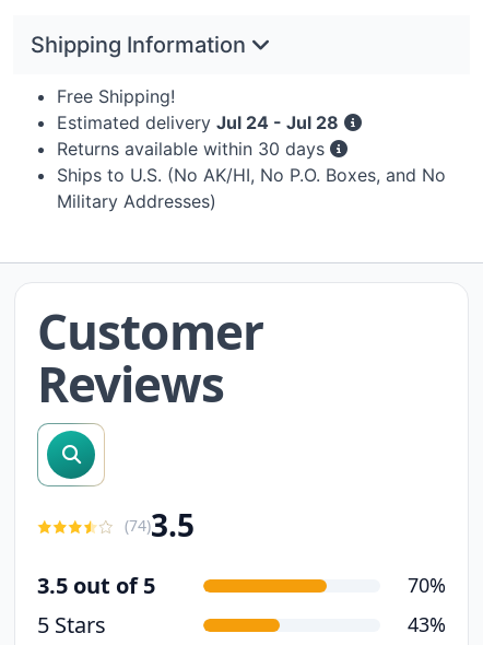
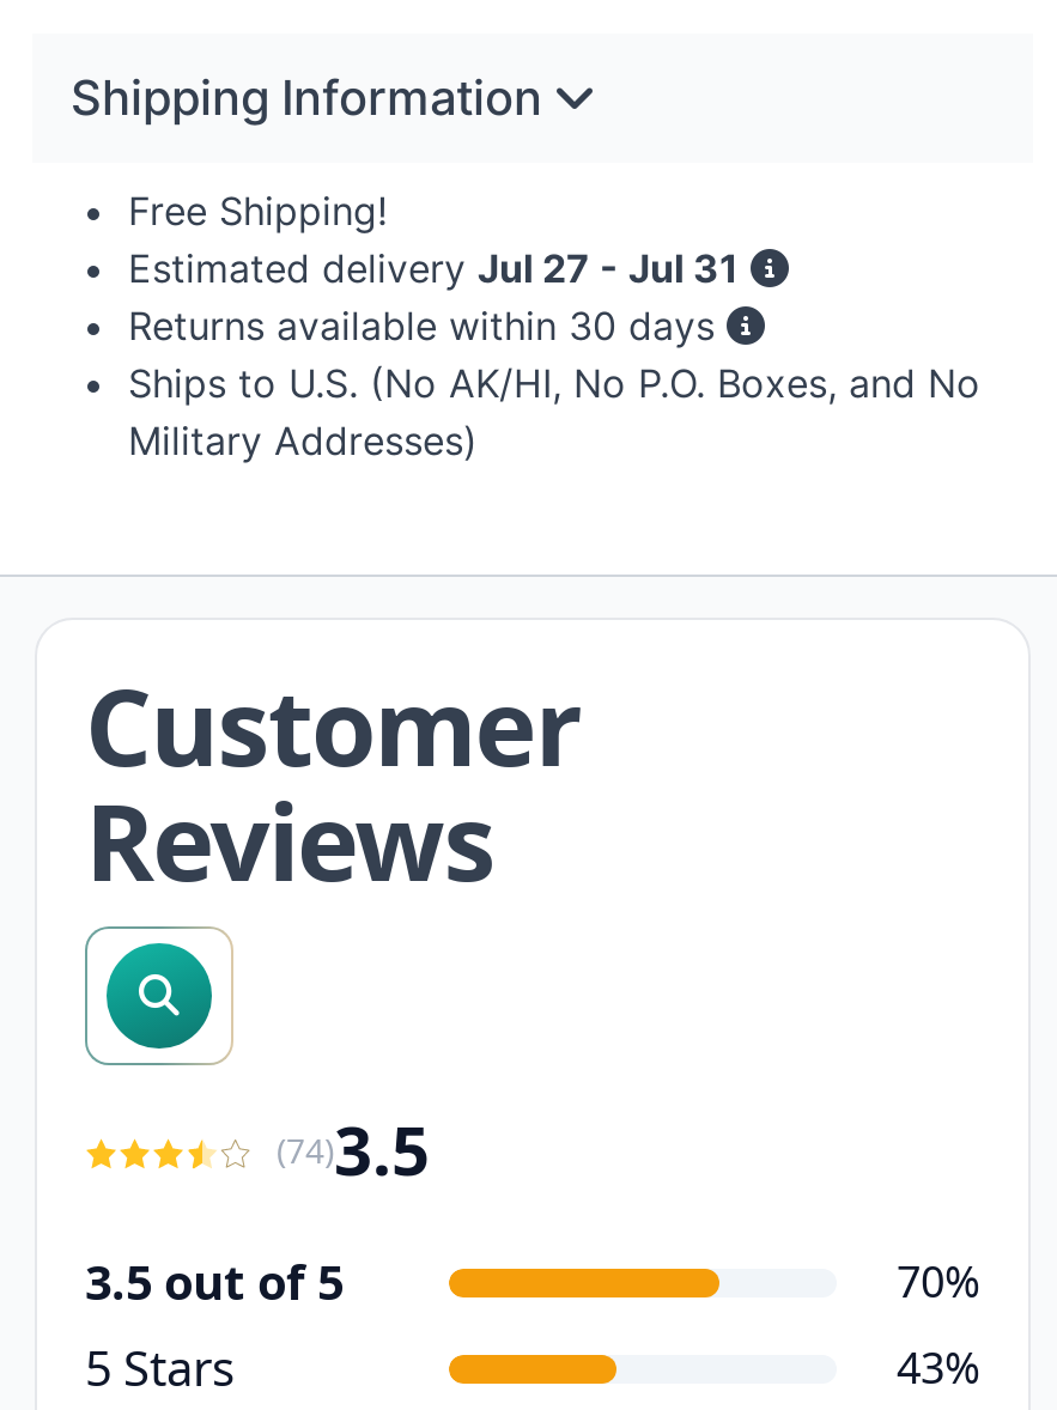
[57,111,339,133] Estimated delivery Jul 24 - Jul 28 -> [128,243,739,291] Estimated delivery Jul 27 - Jul 31

